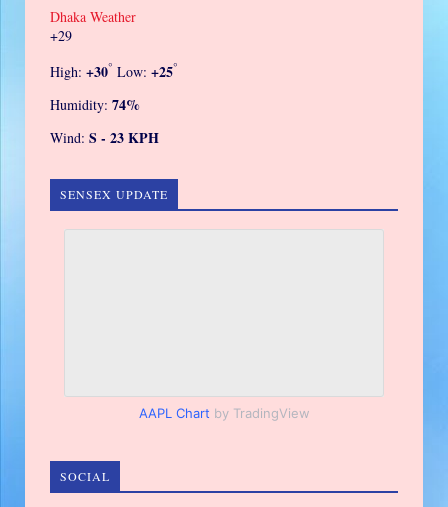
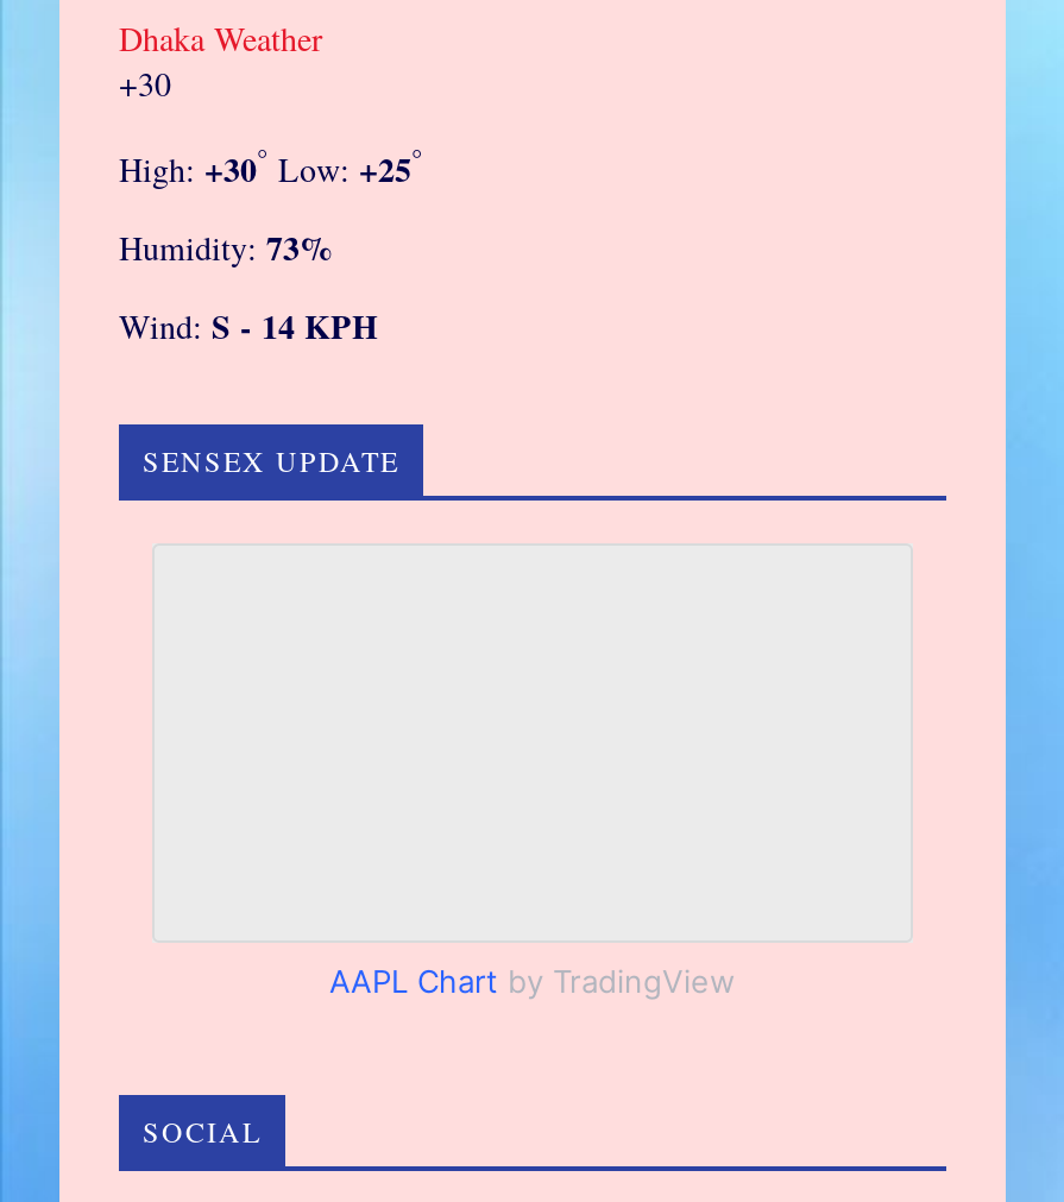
[50,26,72,45] +29 -> [119,61,171,107] +30
[50,94,140,115] Humidity: 74% -> [119,222,333,272] Humidity: 73%
[50,127,159,148] Wind: S - 23 KPH -> [119,301,378,351] Wind: S - 14 KPH

